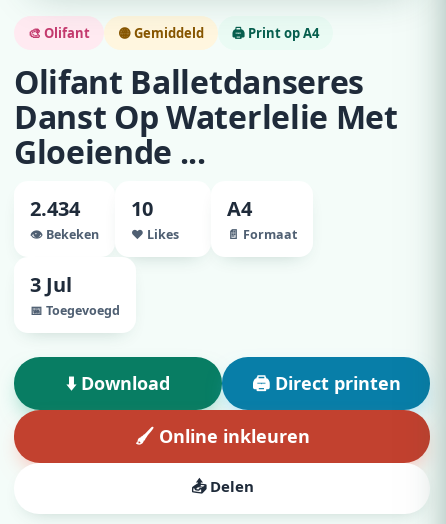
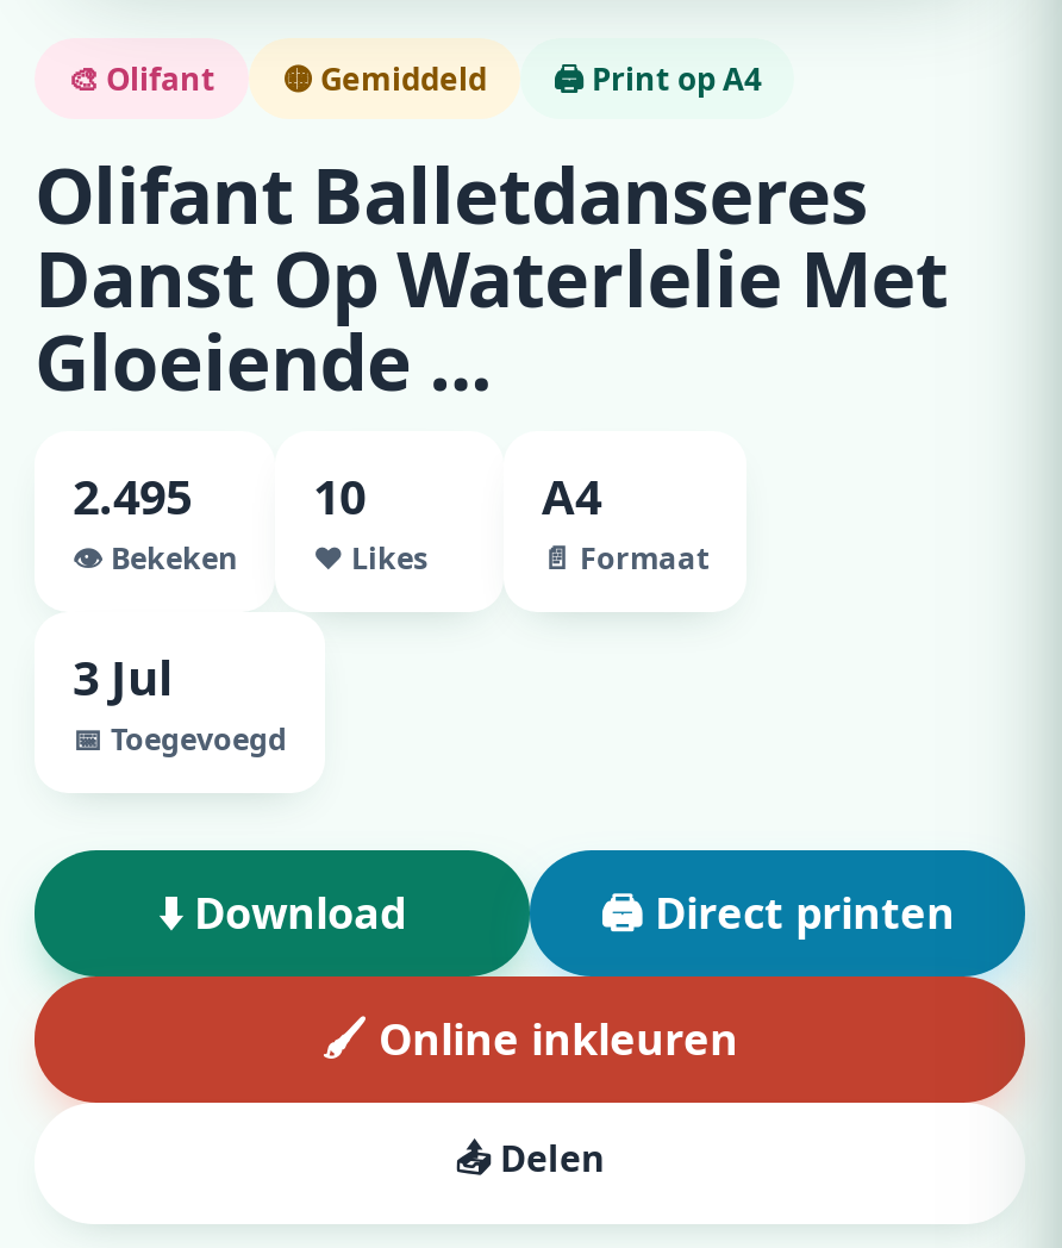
[30,195,153,222] 2.434 10 -> [73,464,366,529] 2.495 10

